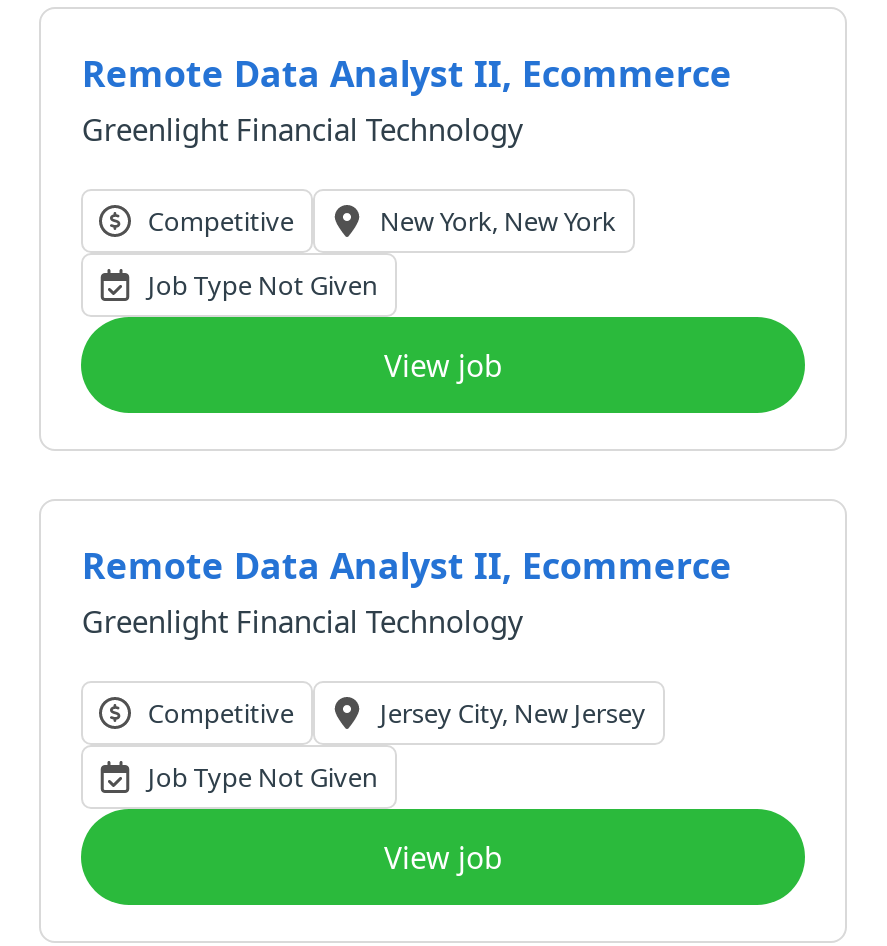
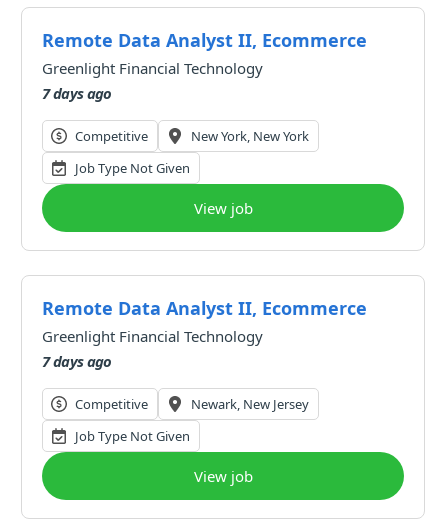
none -> [42,83,112,103] 7 days ago
none -> [42,351,112,371] 7 days ago
[380,694,646,730] Jersey City, New Jersey -> [191,395,309,413] Newark, New Jersey

